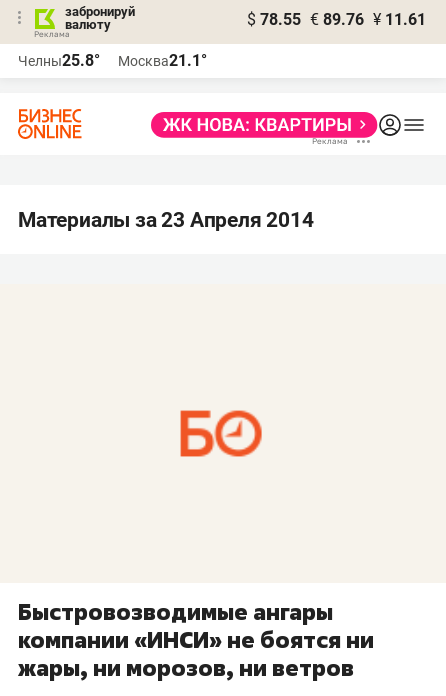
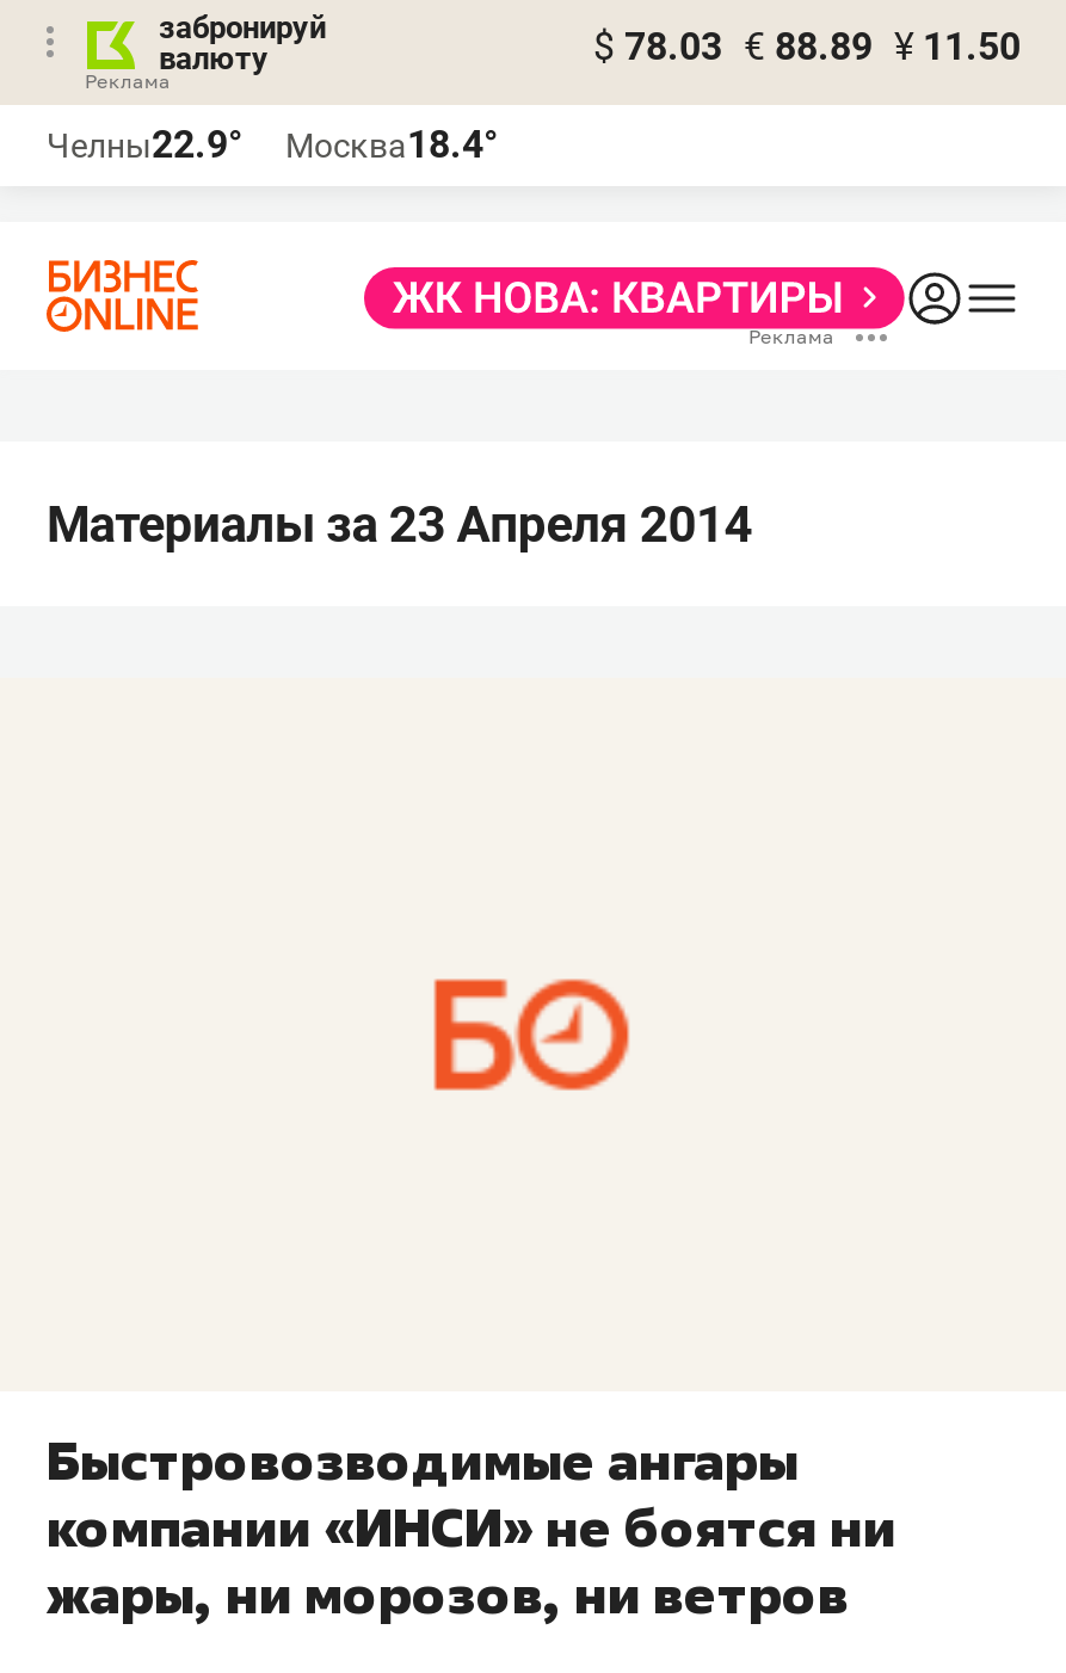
[247,10,426,29] $ 78.55 € 89.76 ¥ 11.61 -> [593,24,1021,69] $ 78.03 € 88.89 ¥ 11.50
[18,51,100,70] Челны25.8° -> [47,122,242,167] Челны22.9°
[118,51,207,70] Москва21.1° -> [285,122,498,167] Москва18.4°

